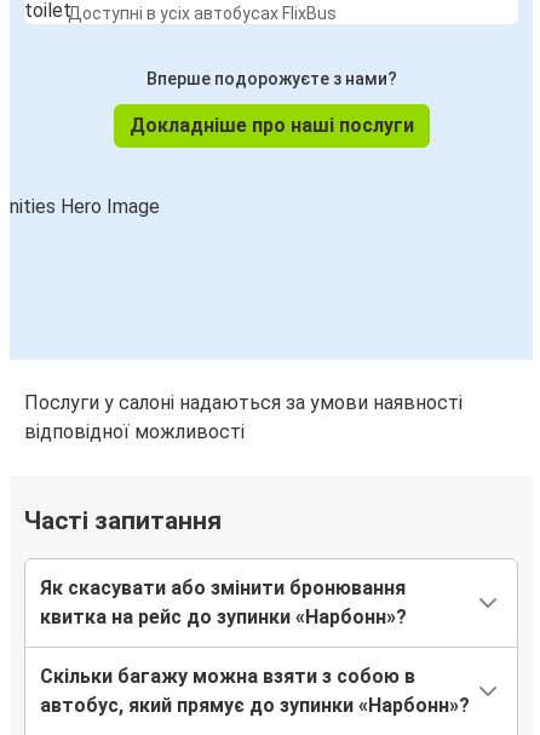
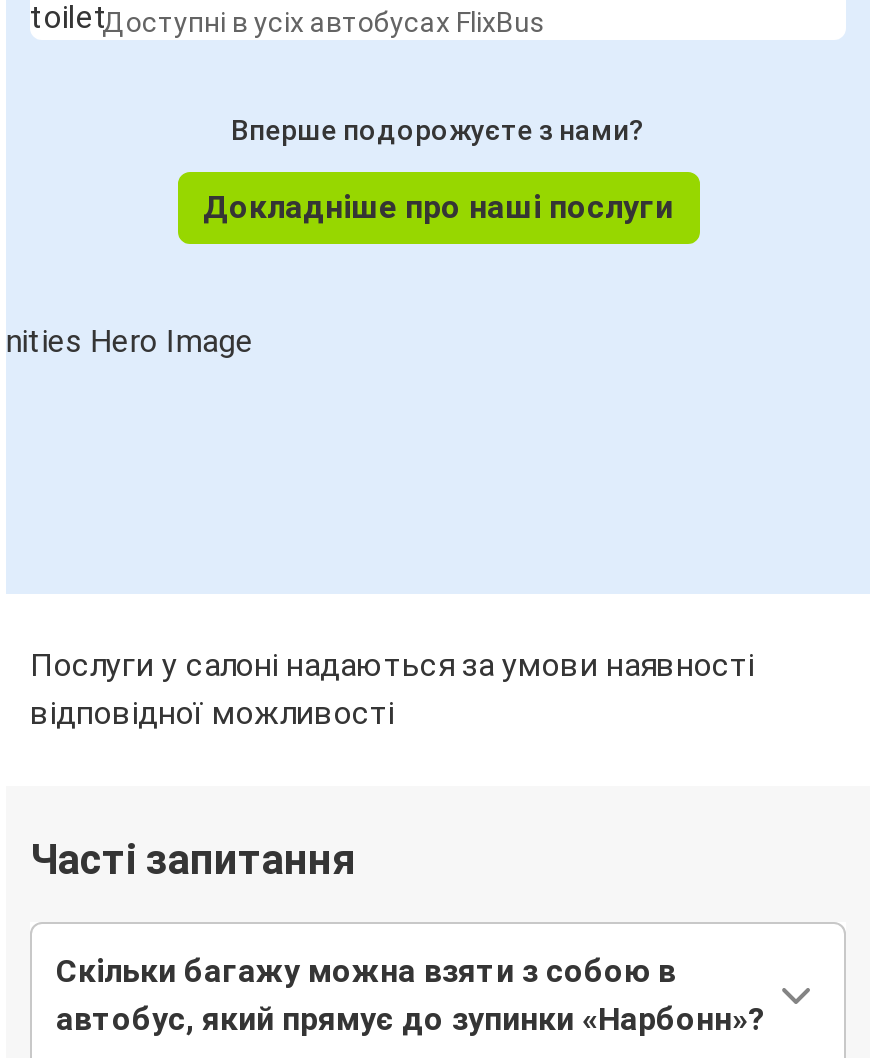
[40,576,407,628] Як скасувати або змінити бронювання | квитка на рейс до зупинки «Нарбонн»? -> none

